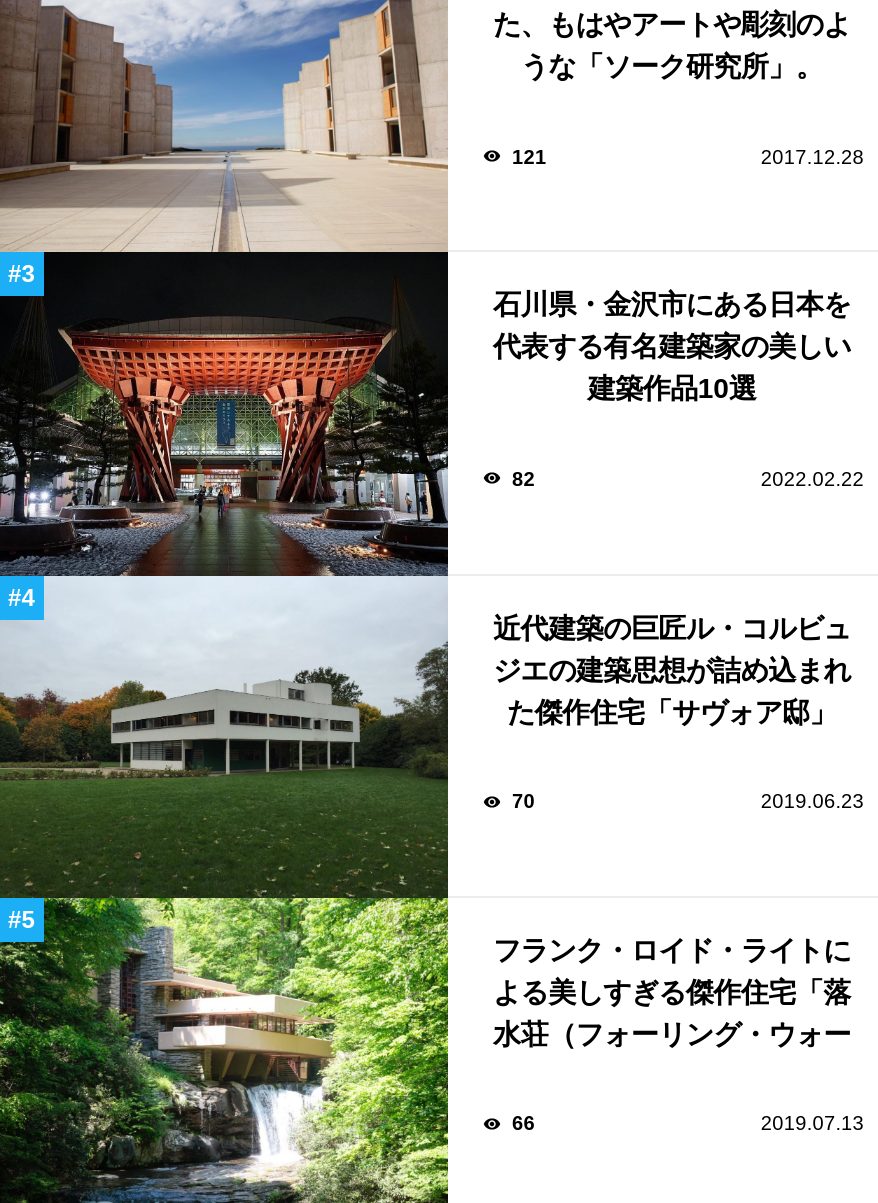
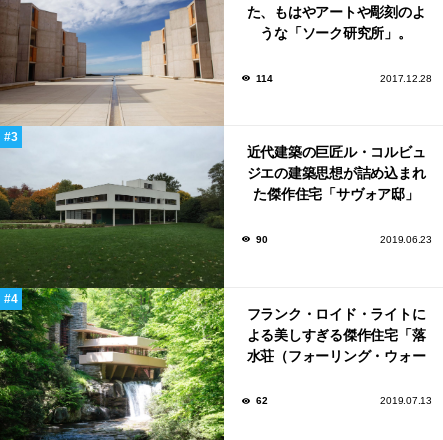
[512,145,547,167] 121 -> [256,72,272,83] 114
[6,250,864,578] [image] | 石川県・金沢市にある日本を | 代表する有名建築家の美しい | 建築作品10選 | 82 | 2022.02.22 -> none
[512,790,535,812] 70 -> [256,234,267,245] 90
[512,1113,535,1135] 66 -> [256,395,267,406] 62

